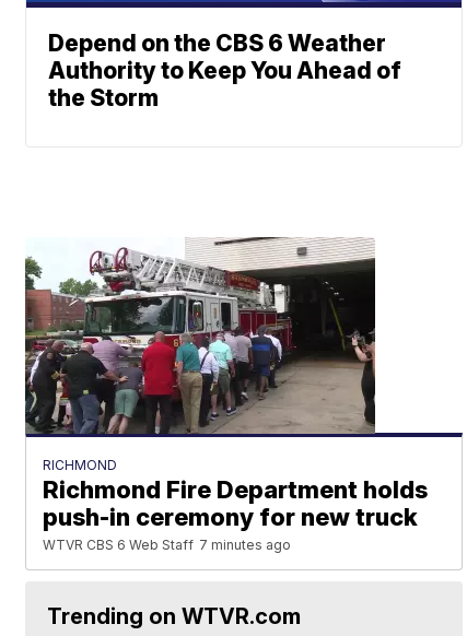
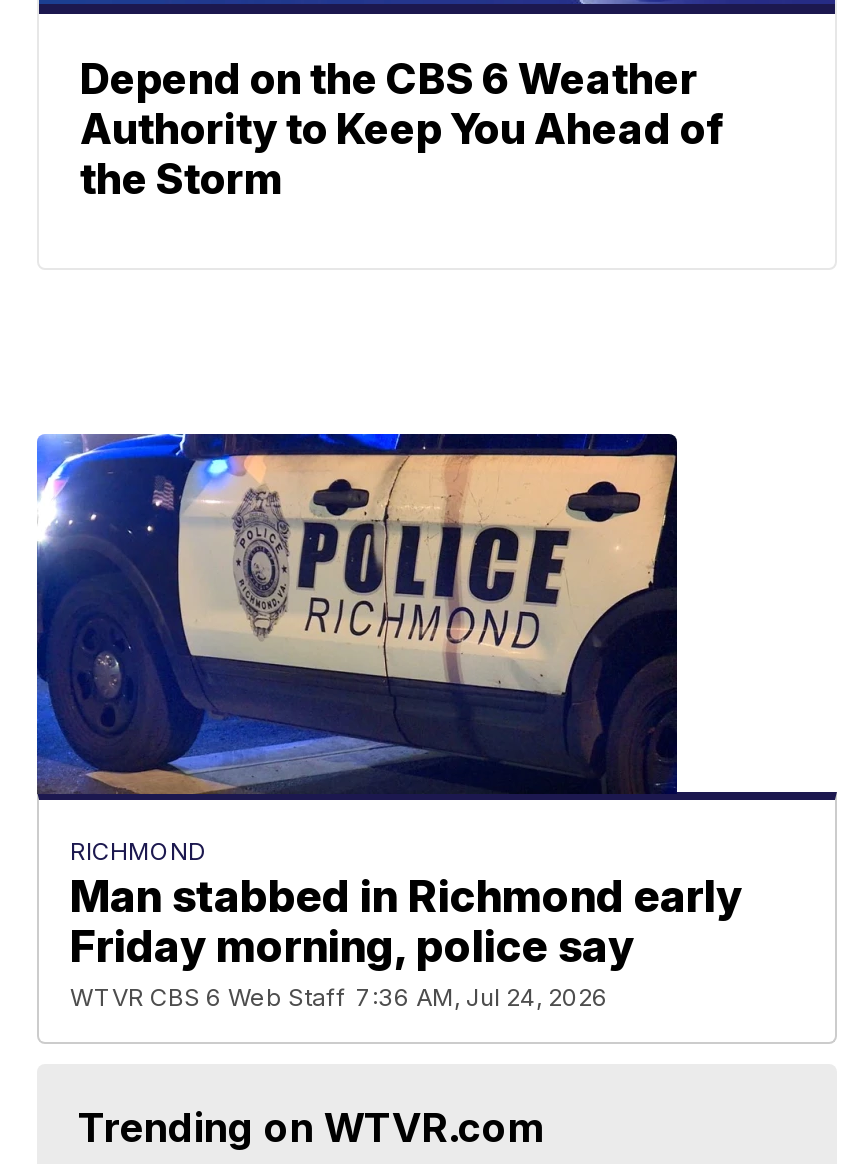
[24,236,428,553] [image] | Richmond Fire Department holds | push-in ceremony for new truck | WTVR CBS 6 Web Staff 7 minutes ago -> [35,432,742,1011] [image] | Man stabbed in Richmond early | Friday morning, police say | WTVR CBS 6 Web Staff 7:36 AM, Jul 24, 2026

